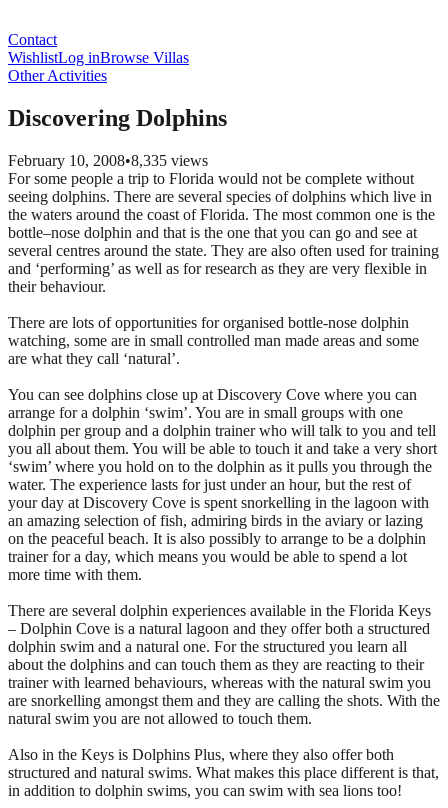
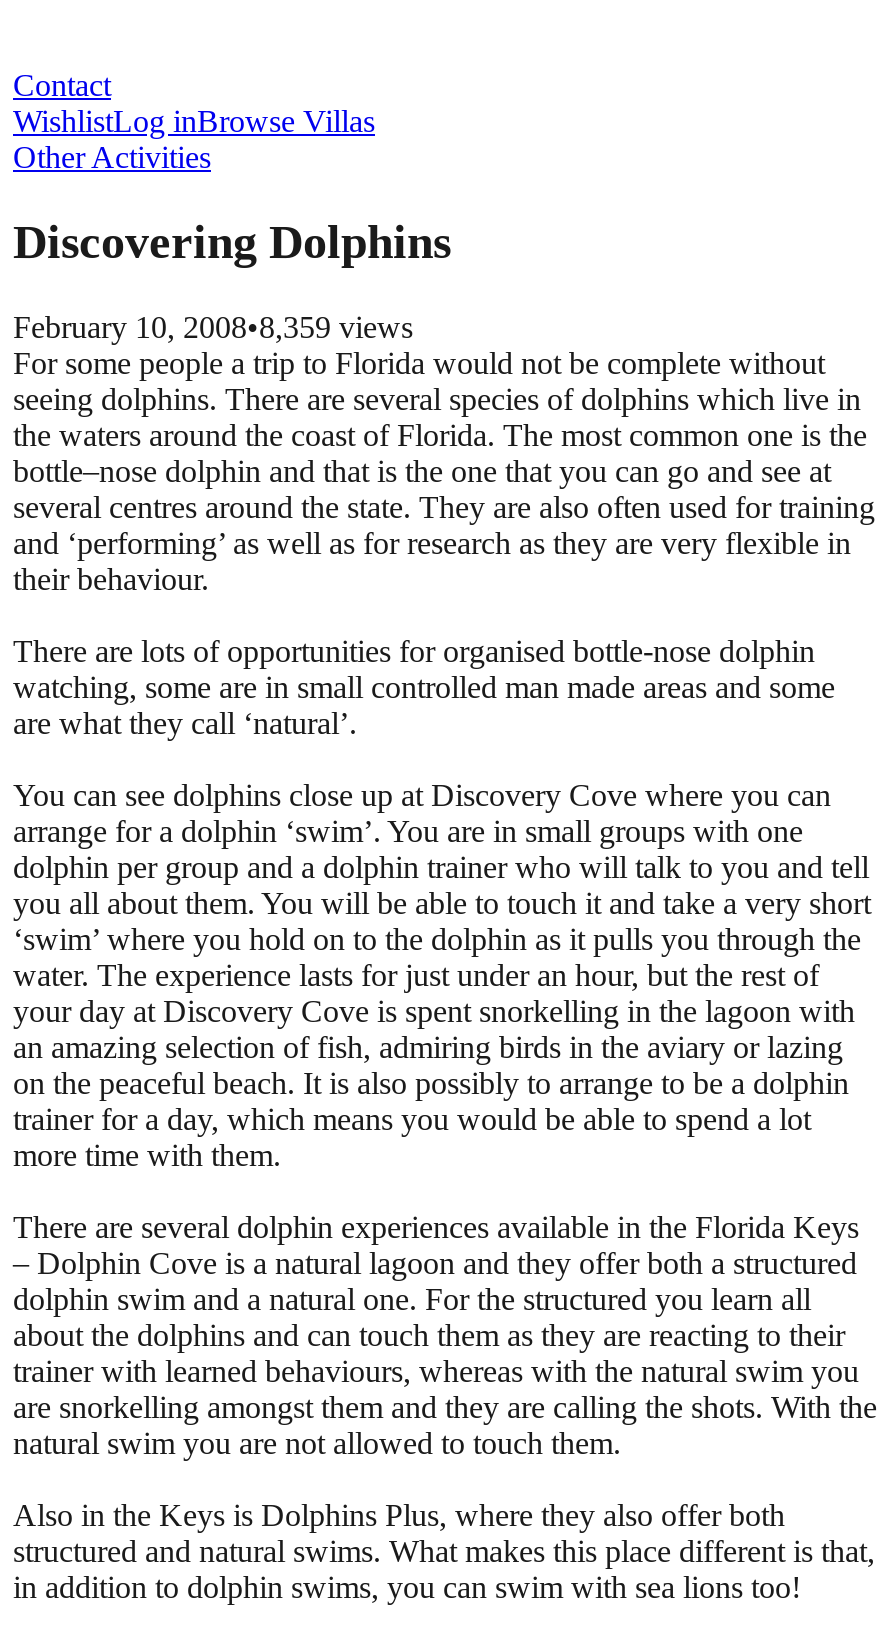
[8,152,208,169] February 10, 2008•8,335 views -> [13,310,413,344] February 10, 2008•8,359 views

